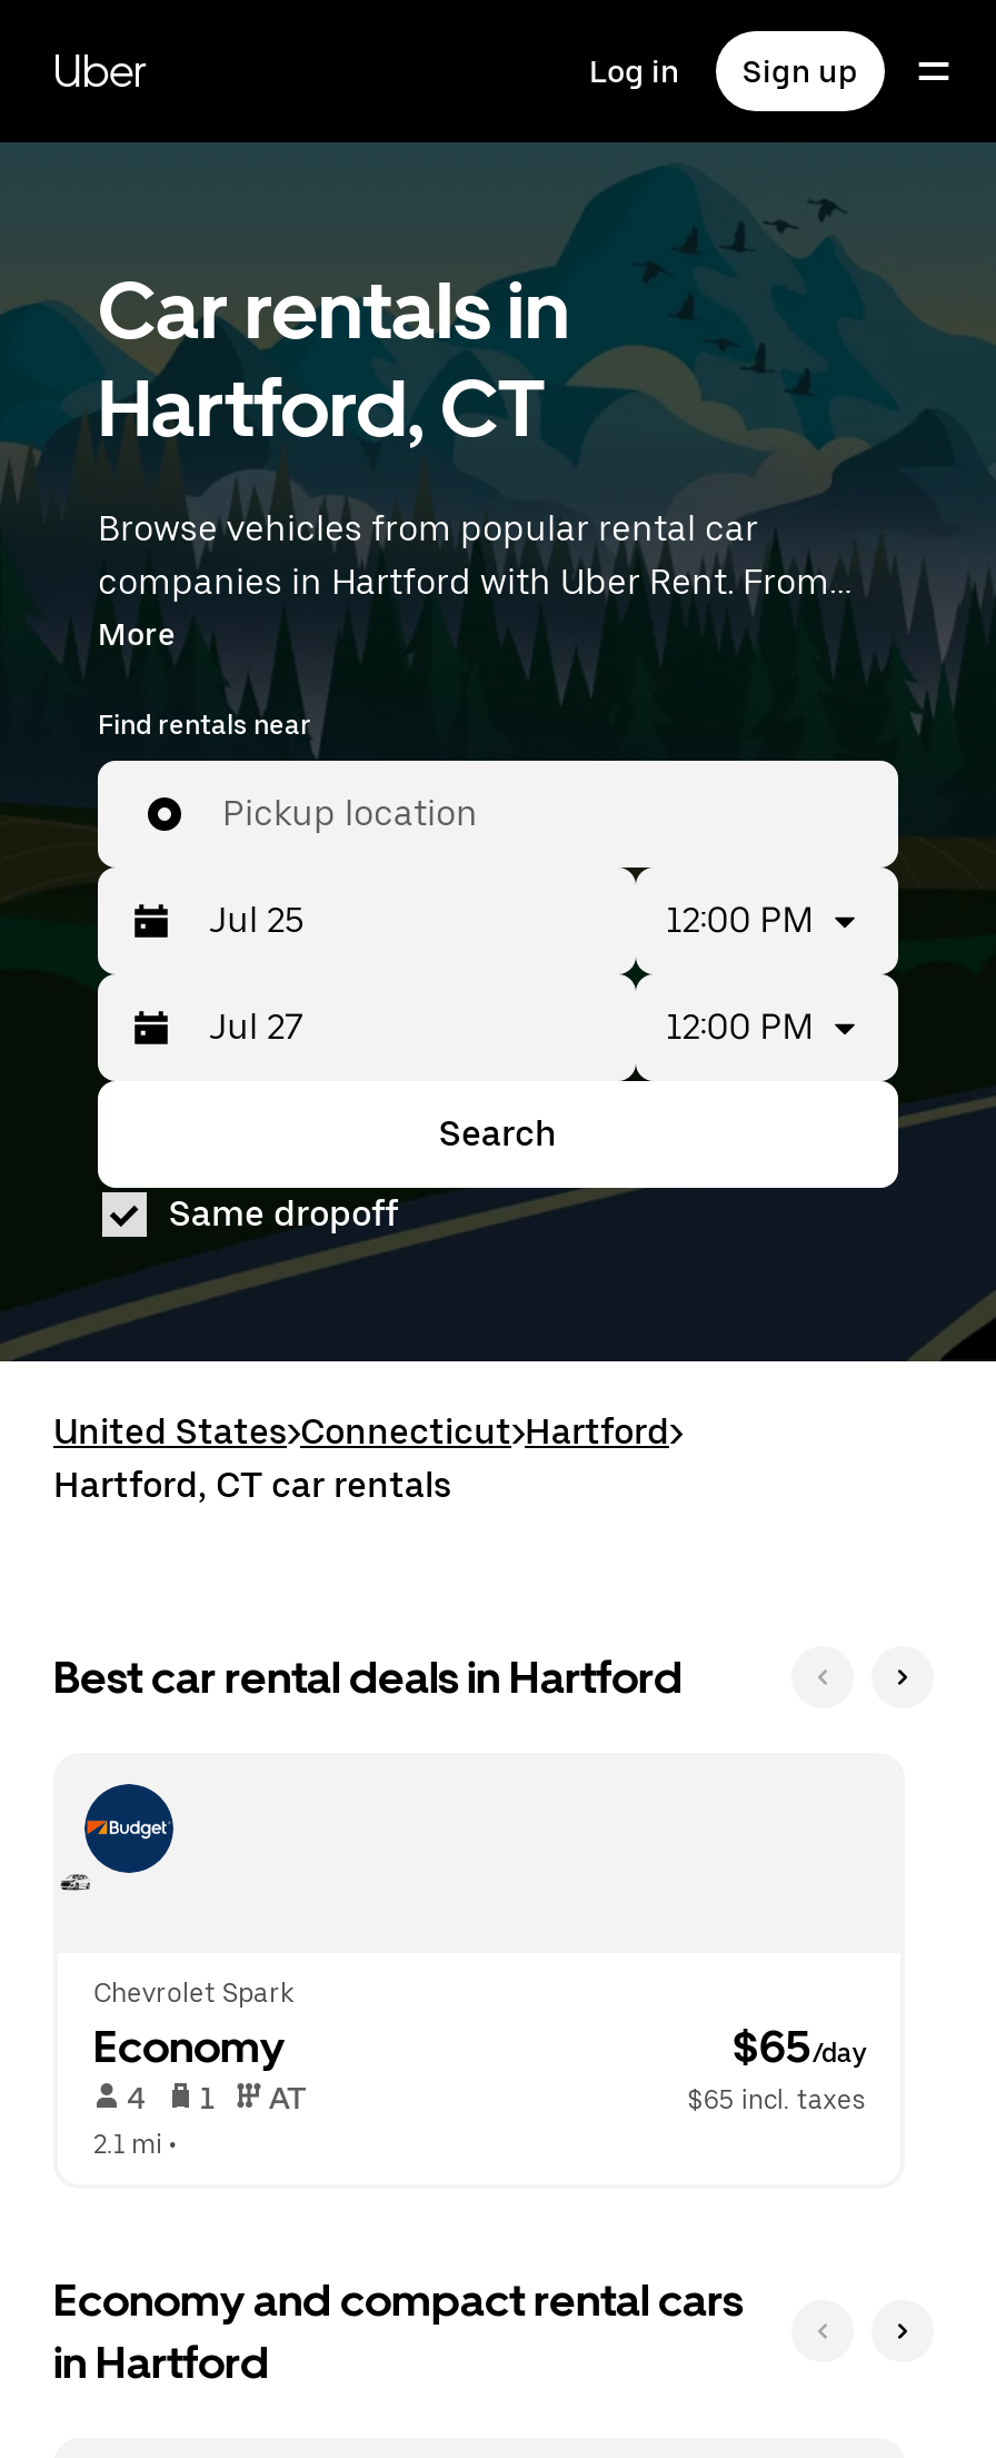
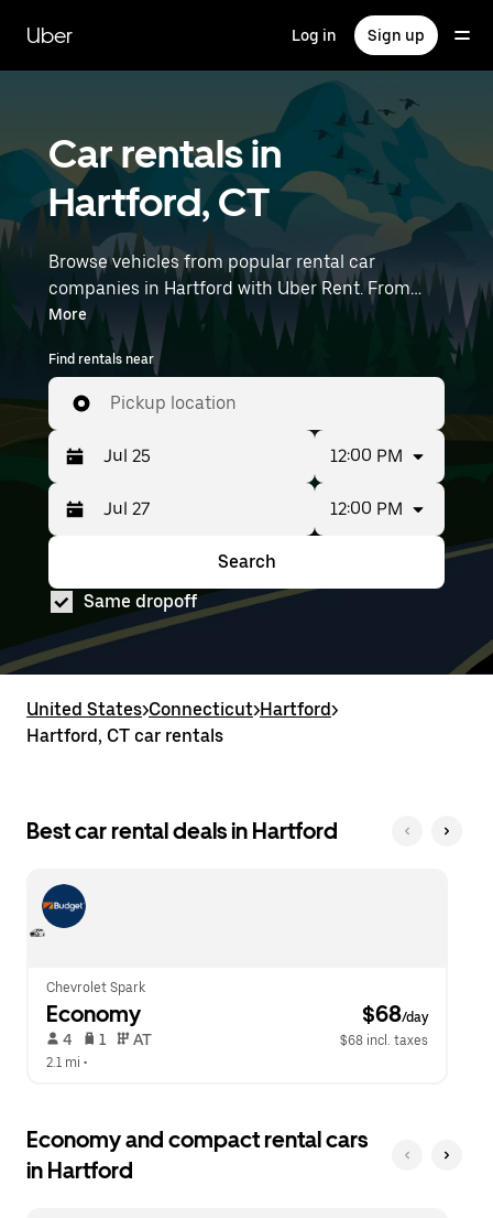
[732,2020,865,2073] $65/day -> [362,1001,428,1027] $68/day
[688,2084,865,2115] $65 incl. taxes -> [340,1033,428,1048] $68 incl. taxes

